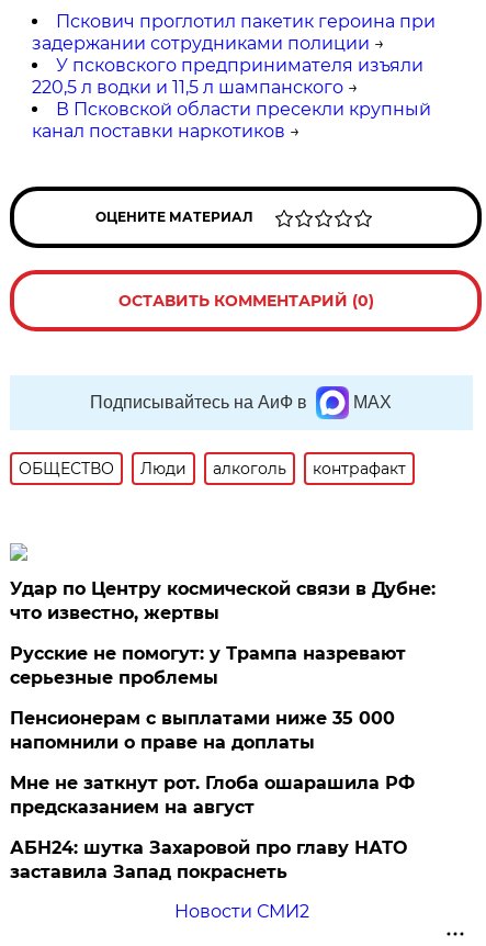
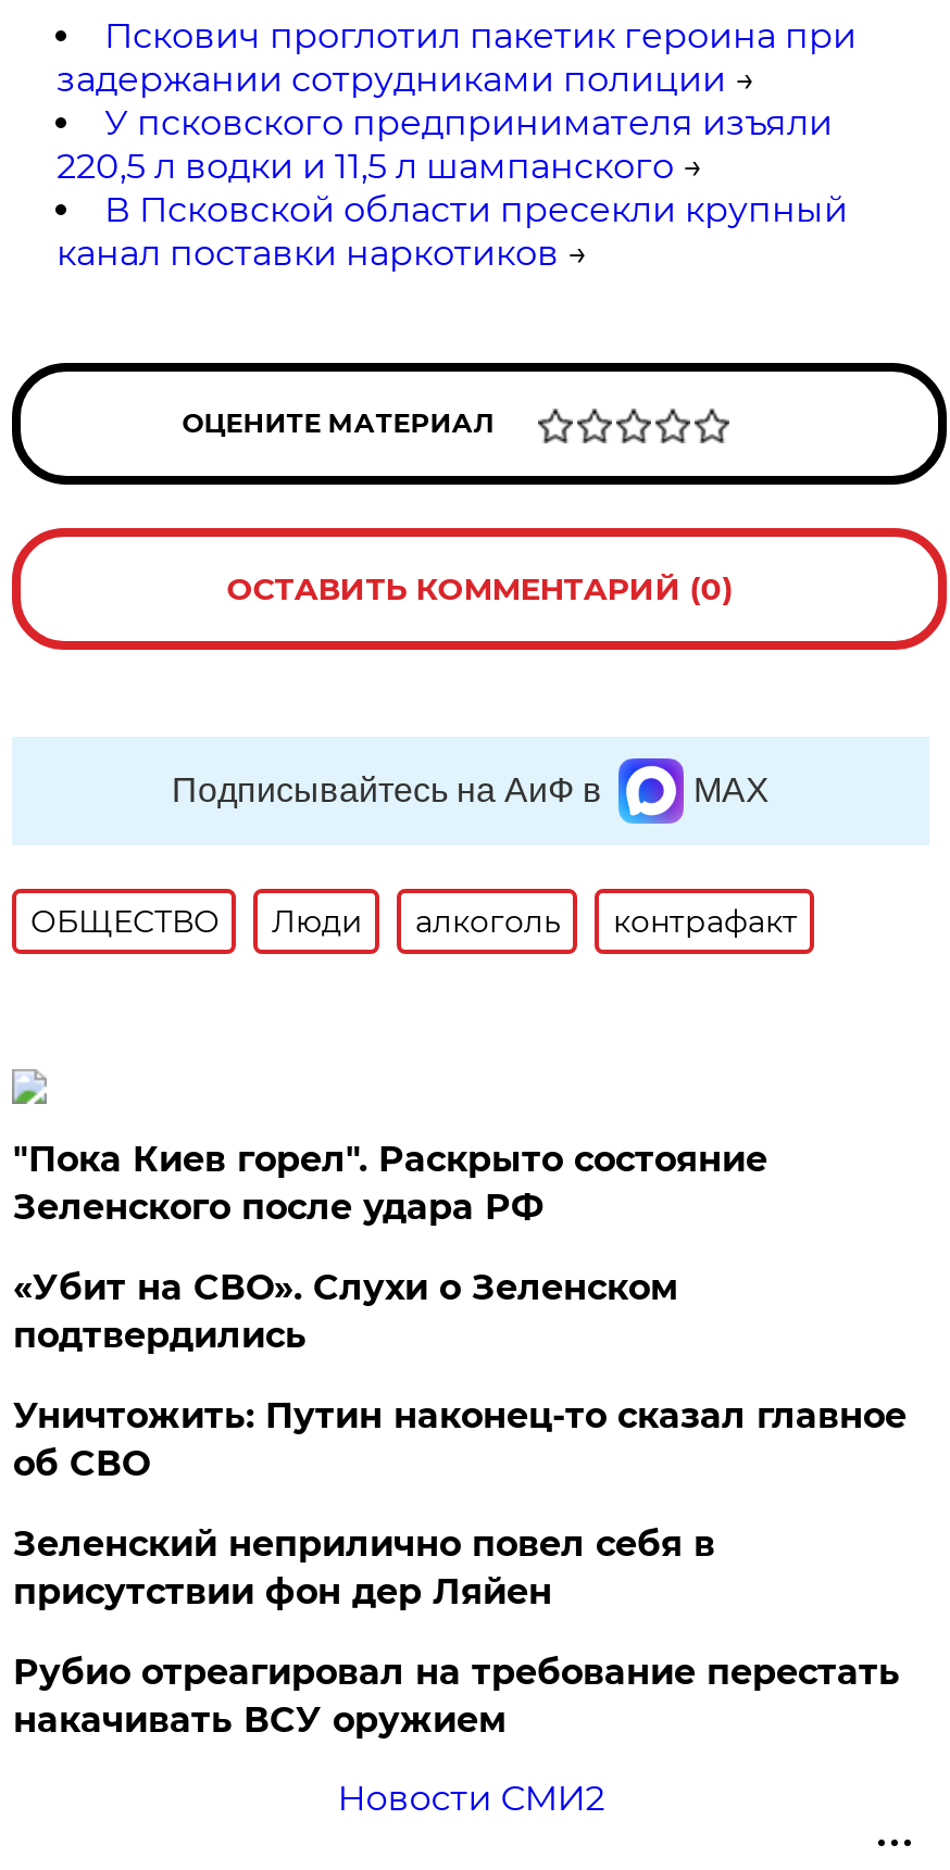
[10,578,436,623] Удар по Центру космической связи в Дубне: | что известно, жертвы -> [13,1139,767,1228] "Пока Киев горел". Раскрыто состояние | Зеленского после удара РФ
[10,643,406,688] Русские не помогут: у Трампа назревают | серьезные проблемы -> [13,1267,678,1356] «Убит на СВО». Слухи о Зеленском | подтвердились
[10,708,395,753] Пенсионерам с выплатами ниже 35 000 | напомнили о праве на доплаты -> [13,1395,906,1484] Уничтожить: Путин наконец-то сказал главное | об СВО
[10,772,415,817] Мне не заткнут рот. Глоба ошарашила РФ | предсказанием на август -> [13,1523,715,1612] Зеленский неприлично повел cебя в | присутствии фон дер Ляйен
[10,837,407,882] АБН24: шутка Захаровой про главу НАТО | заставила Запад покраснеть -> [13,1651,900,1740] Рубио отреагировал на требование перестать | накачивать ВСУ оружием

